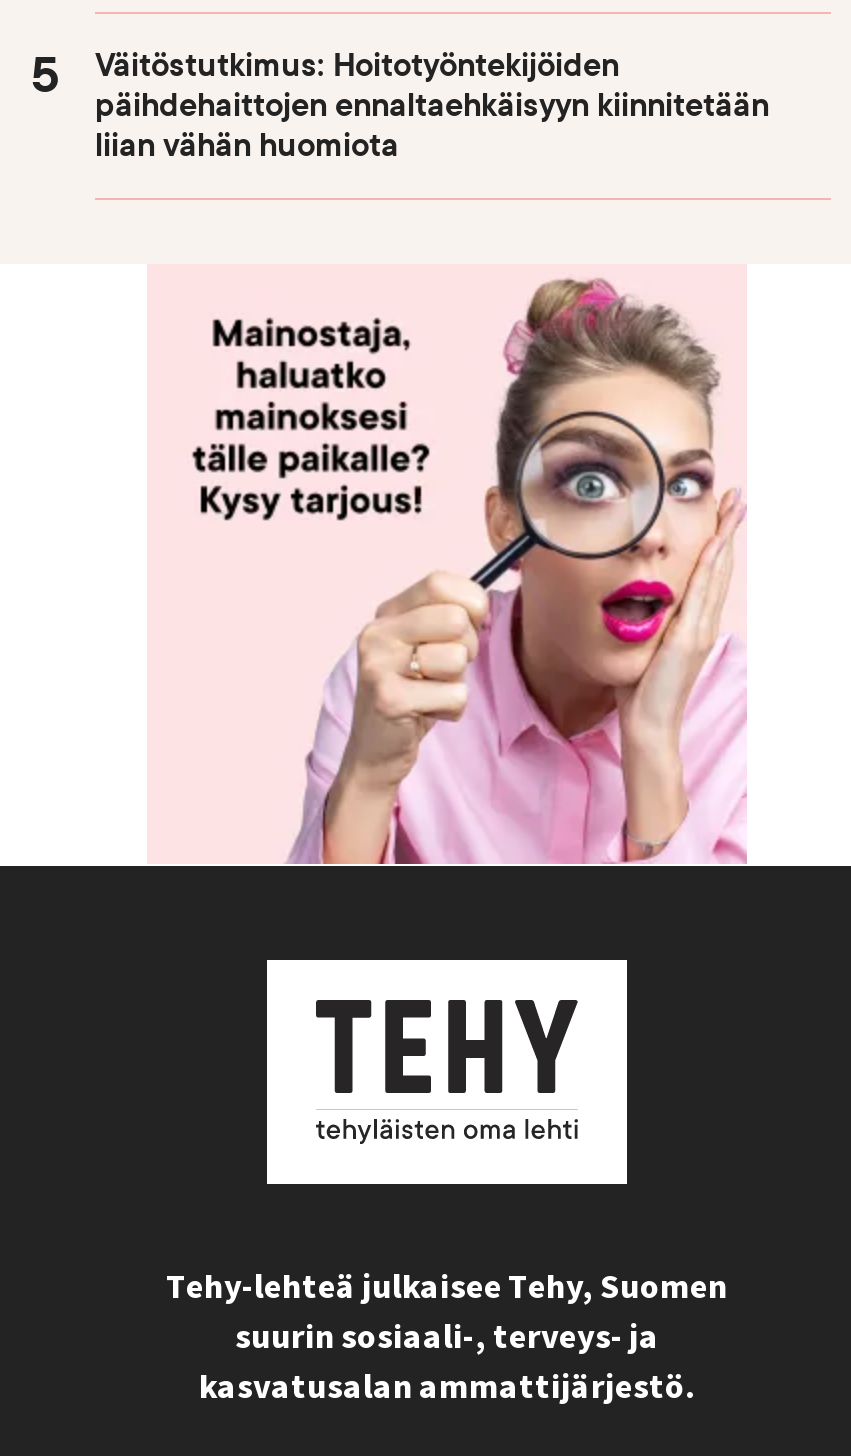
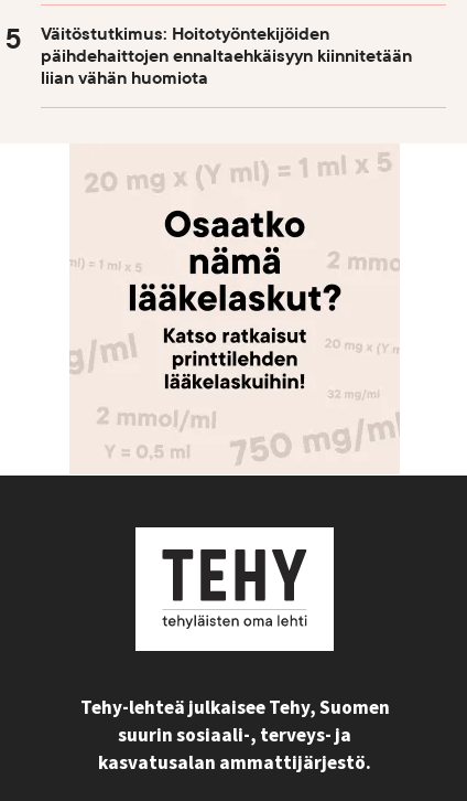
[151,276,747,866] [image] -> [70,152,400,476] [image]

